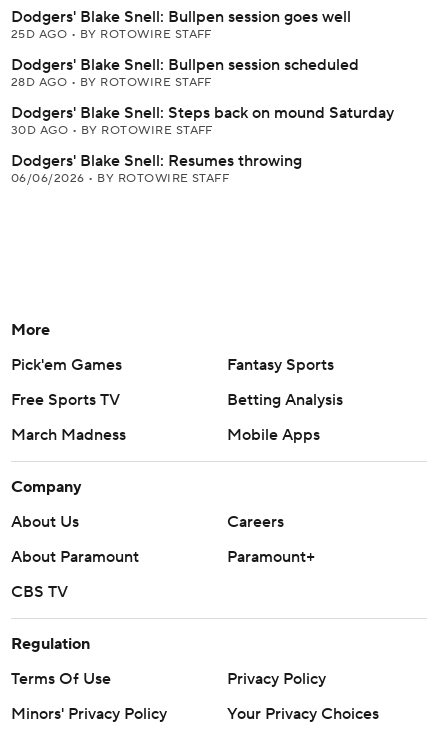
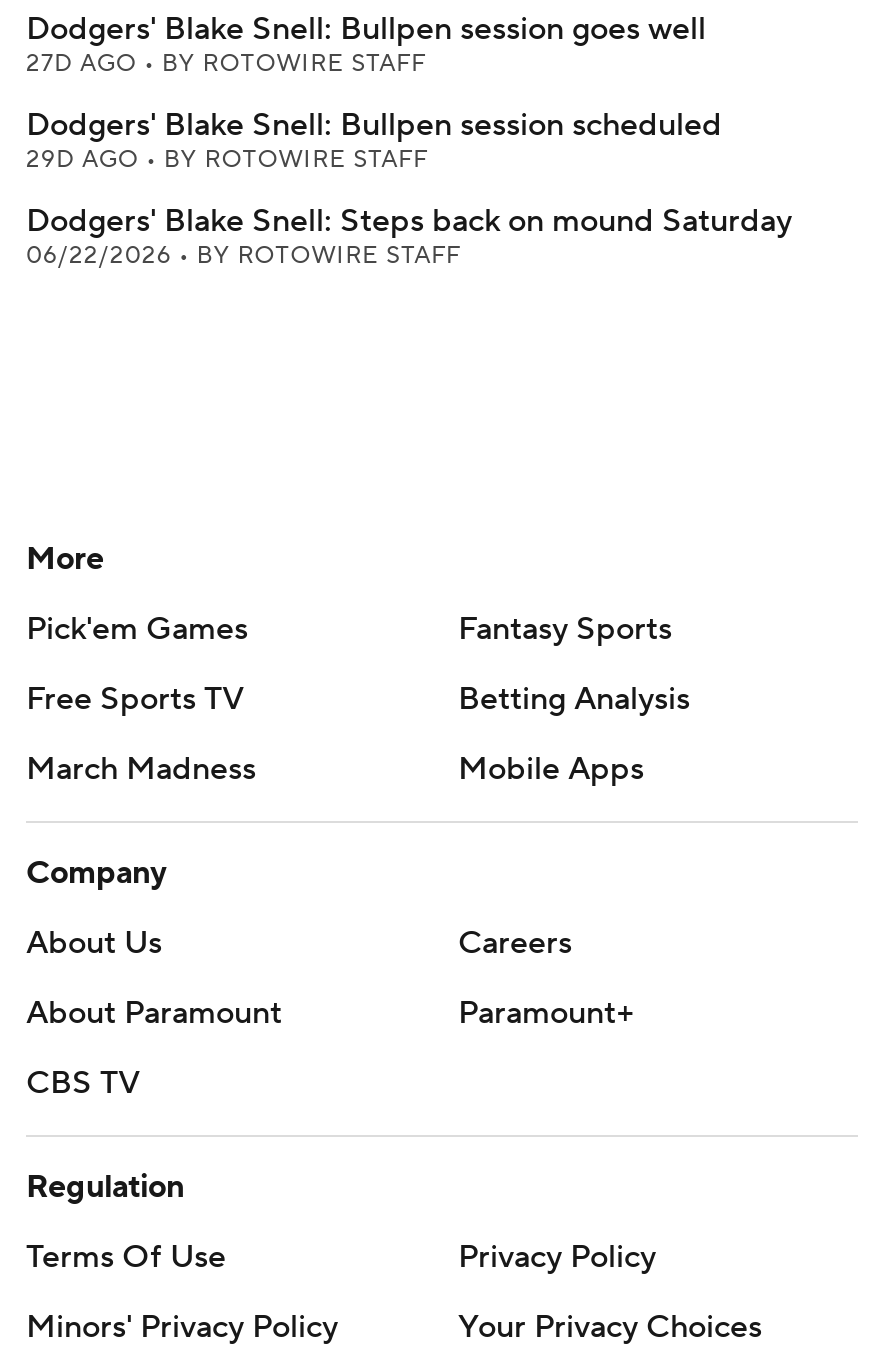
[11,27,212,42] 25D AGO • BY ROTOWIRE STAFF -> [26,49,426,79] 27D AGO • BY ROTOWIRE STAFF
[11,75,212,90] 28D AGO • BY ROTOWIRE STAFF -> [26,145,428,175] 29D AGO • BY ROTOWIRE STAFF
[11,123,302,186] 30D AGO • BY ROTOWIRE STAFF | Dodgers' Blake Snell: Resumes throwing | 06/06/2026 • BY ROTOWIRE STAFF -> [26,241,461,271] 06/22/2026 • BY ROTOWIRE STAFF

